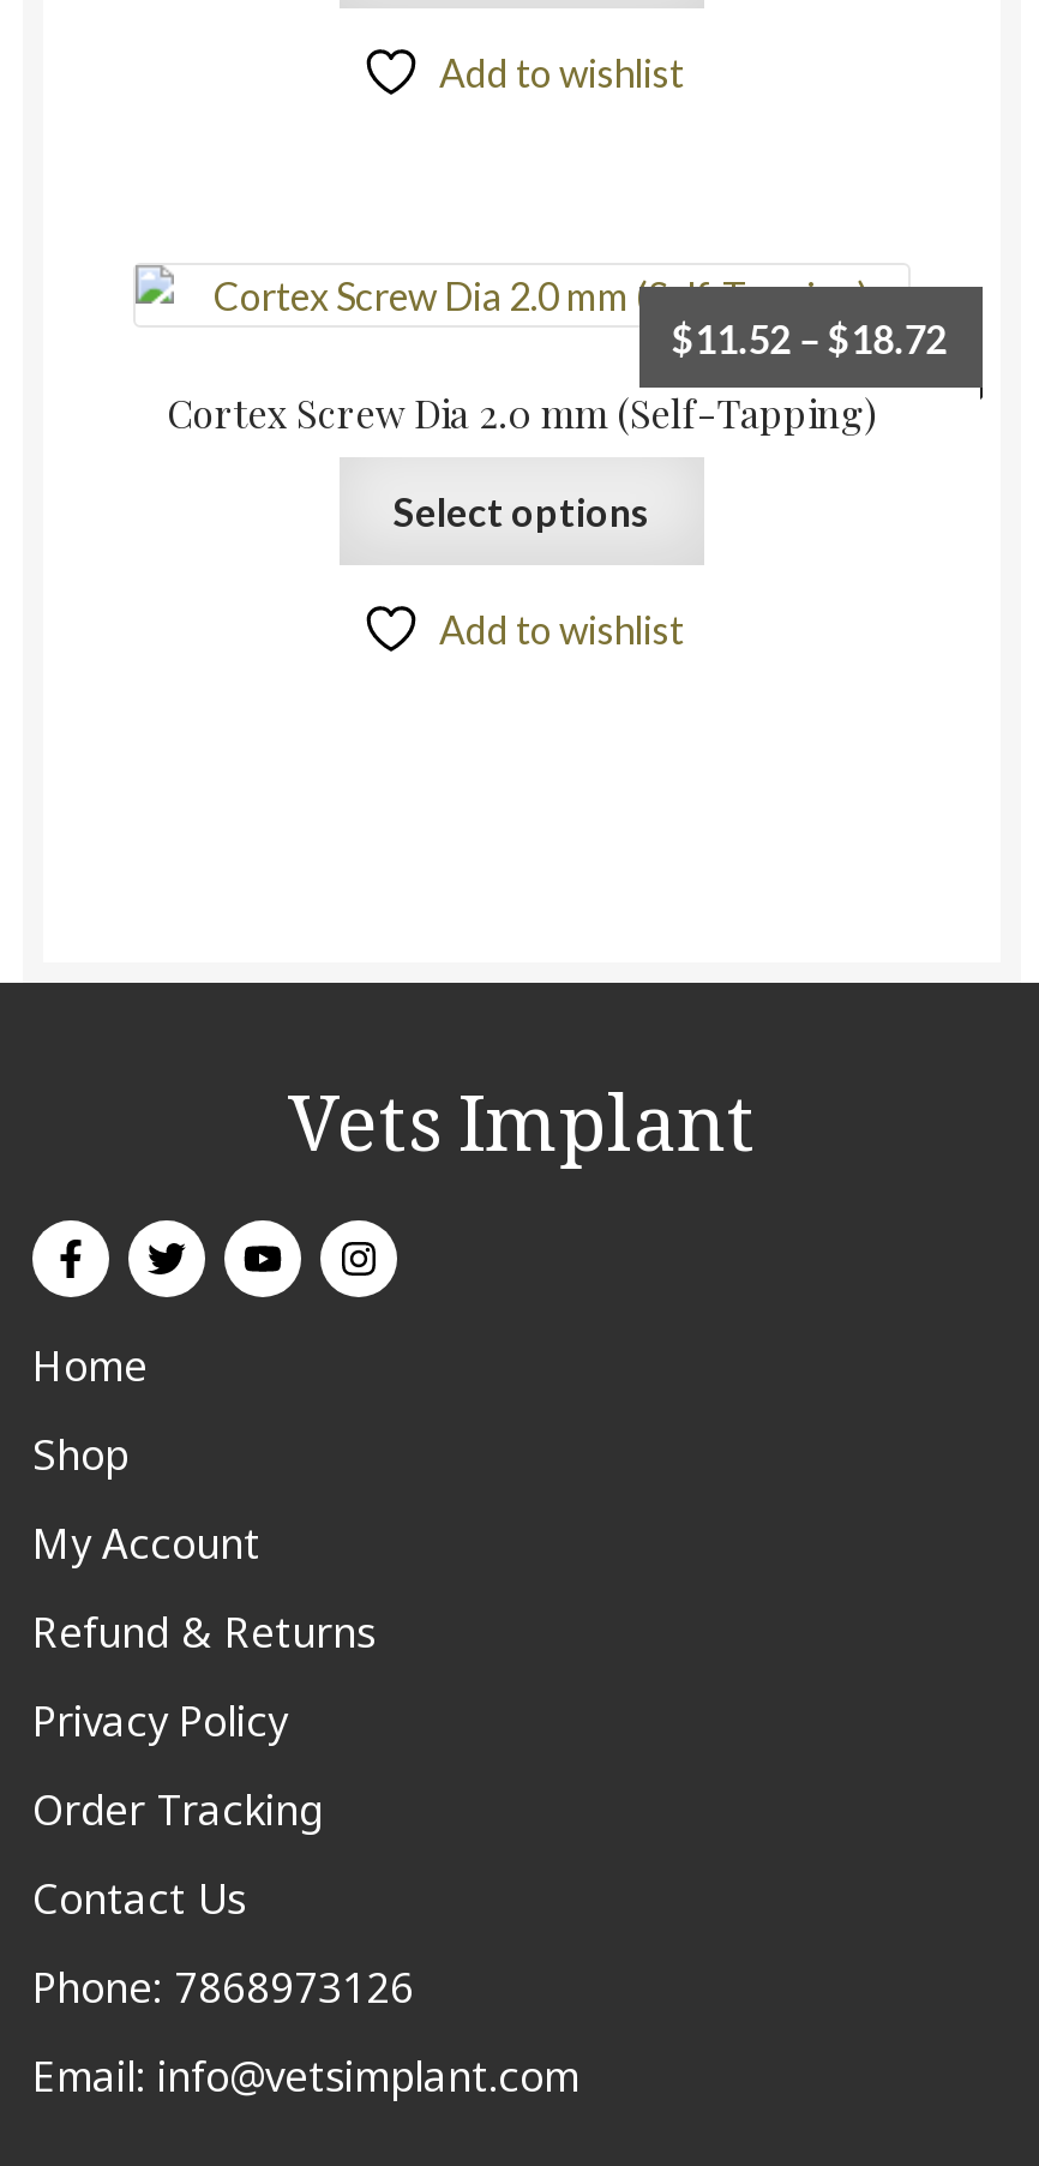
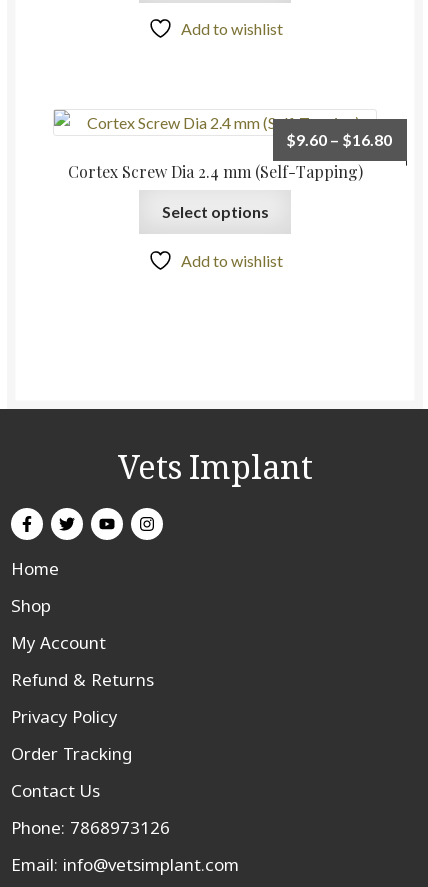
[671,315,947,361] $11.52 – $18.72 -> [286,130,392,149] $9.60 – $16.80
[167,389,877,439] Cortex Screw Dia 2.0 mm (Self-Tapping) -> [67,161,362,182] Cortex Screw Dia 2.4 mm (Self-Tapping)

